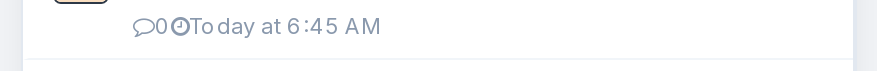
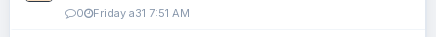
[155,12,381,40] 0 Today at 6:45 AM -> [76,6,190,20] 0 Friday a31 7:51 AM

